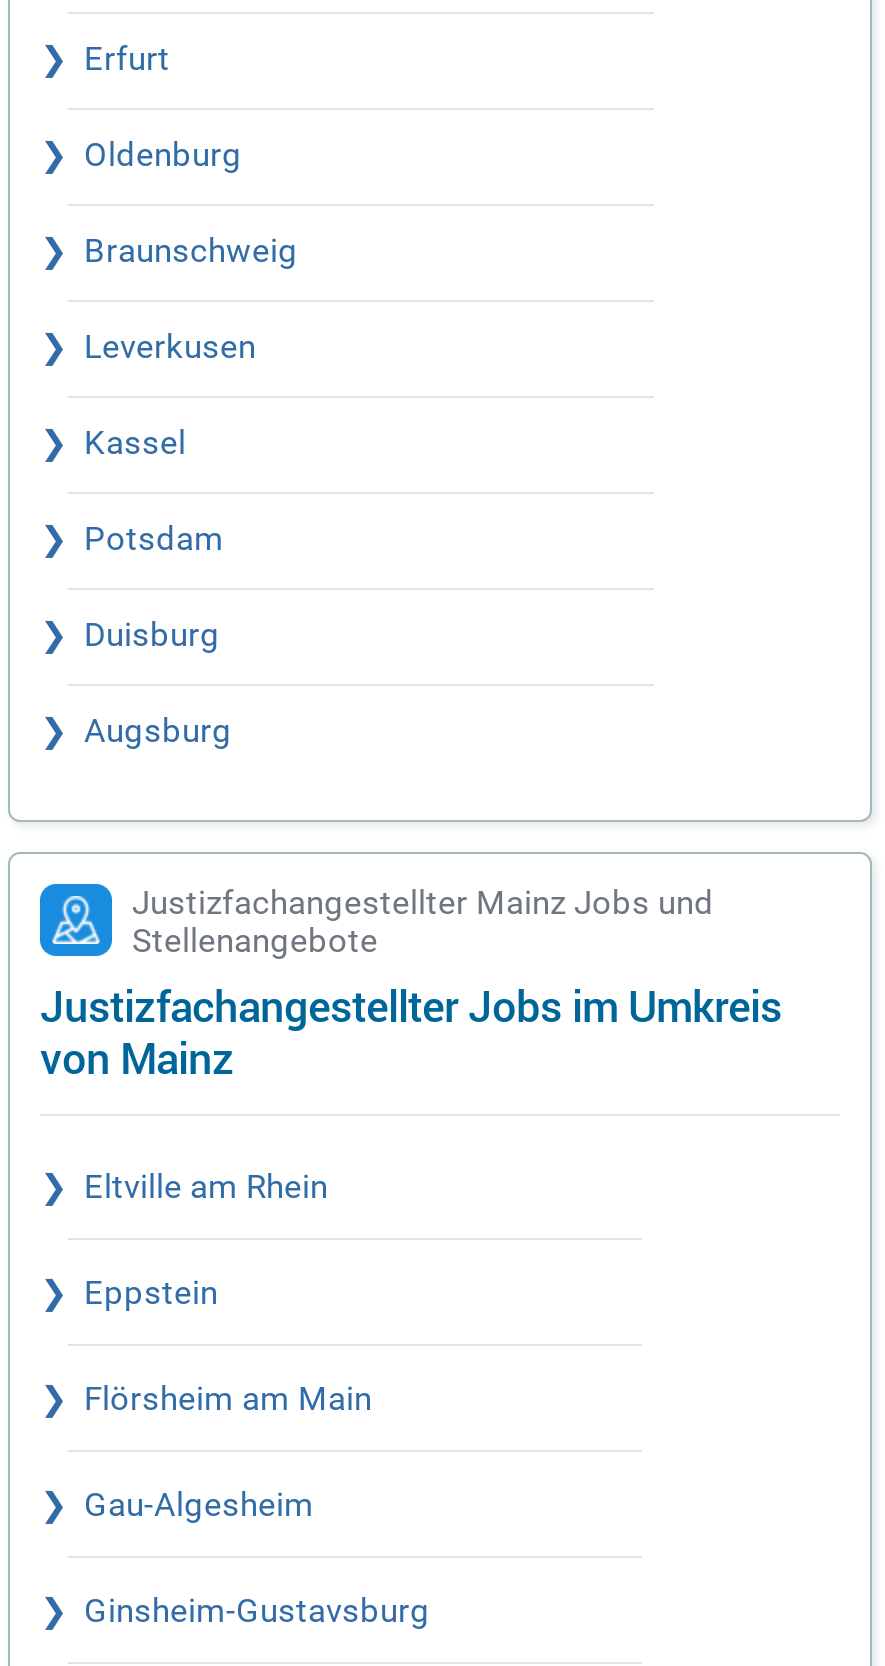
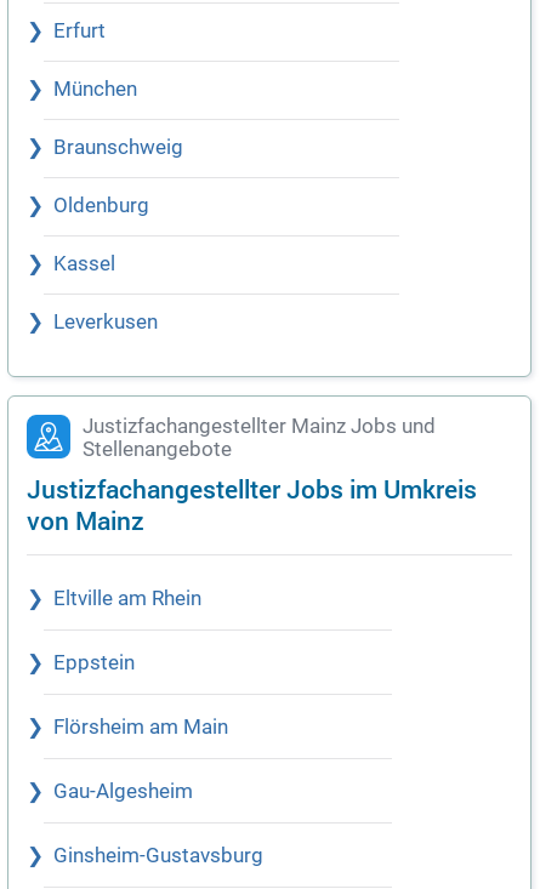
none -> [53,78,137,101] München
moved [84,137,242,175] -> [53,194,149,217]: Oldenburg
moved [84,329,256,367] -> [53,311,158,334]: Leverkusen
[84,521,232,751] Potsdam | Duisburg | Augsburg -> none

